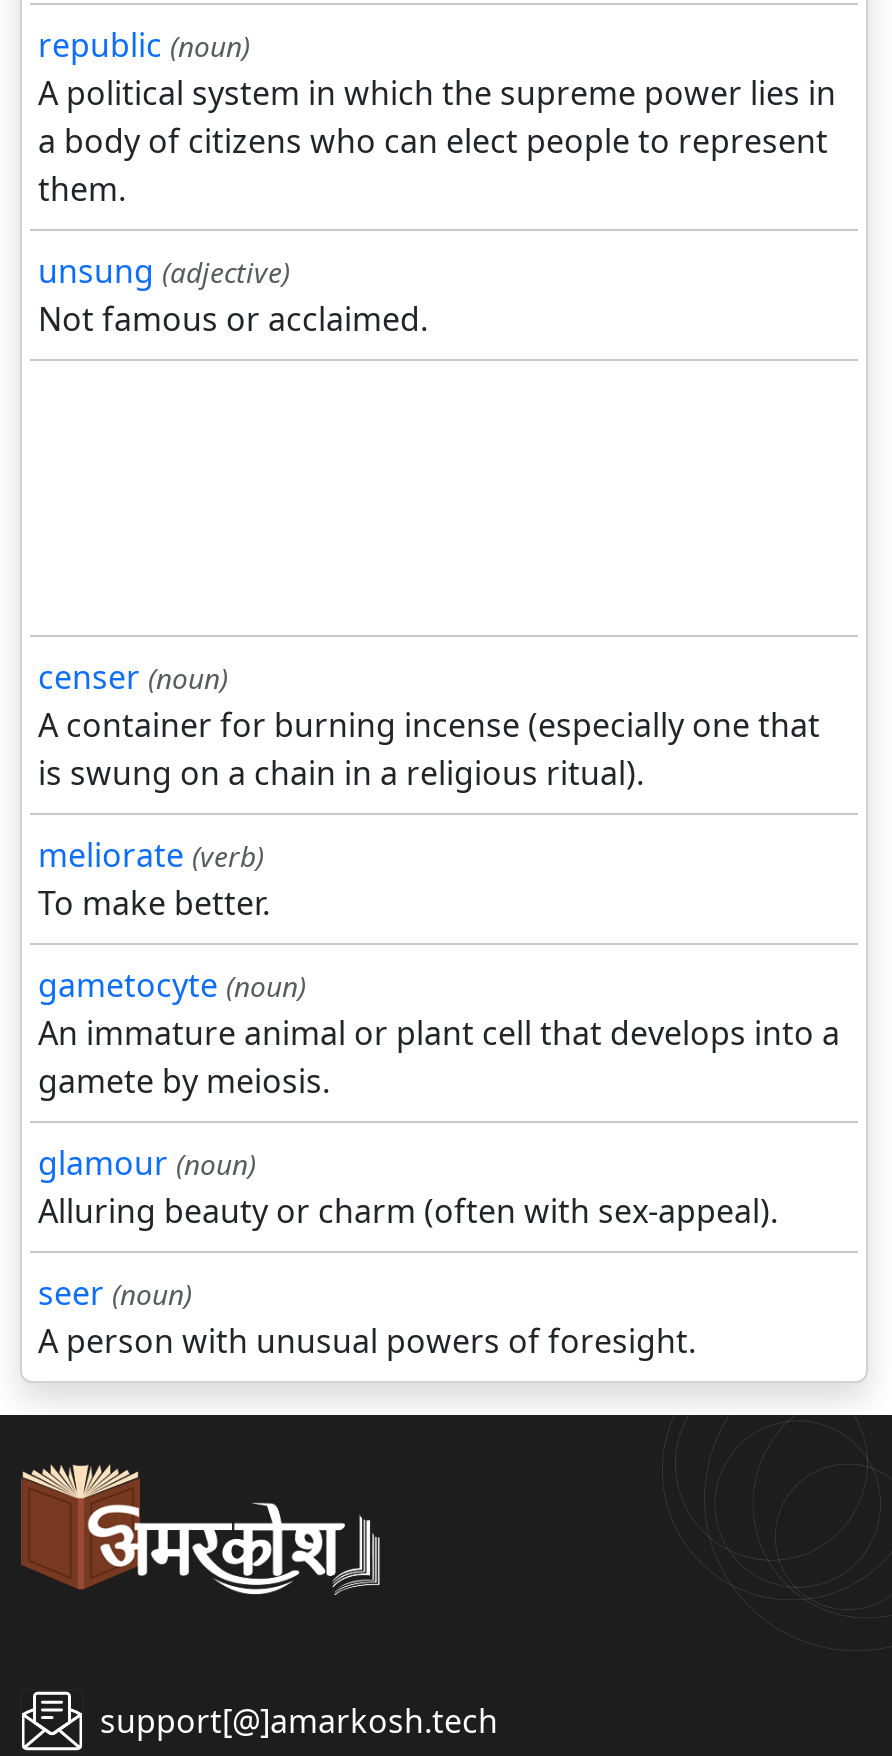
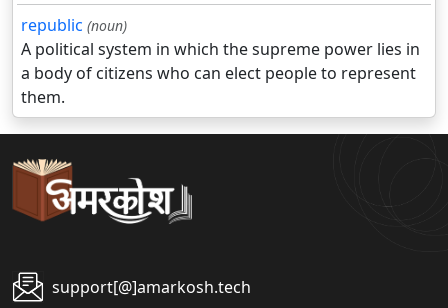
[38,249,428,341] unsung (adjective) | Not famous or acclaimed. -> none
[38,655,840,1363] censer (noun) | A container for burning incense (especially one that | is swung on a chain in a religious ritual). | meliorate (verb) | To make better. | gametocyte (noun) | An immature animal or plant cell that develops into a | gamete by meiosis. | glamour (noun) | Alluring beauty or charm (often with sex-appeal). | seer (noun) | A person with unusual powers of foresight. -> none

